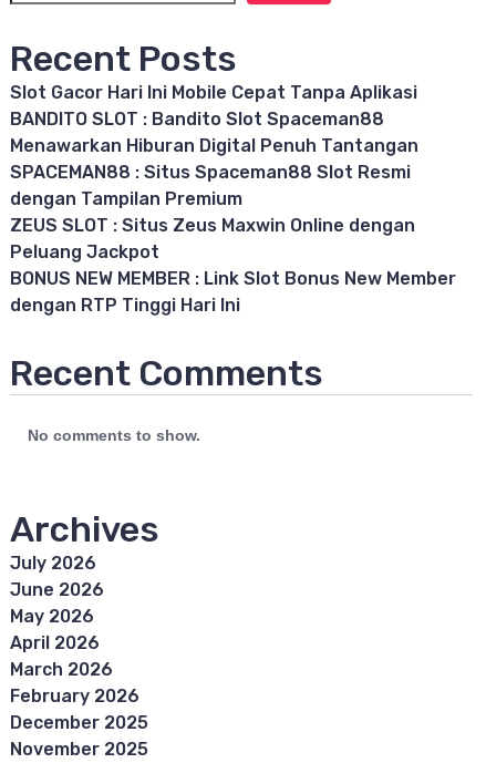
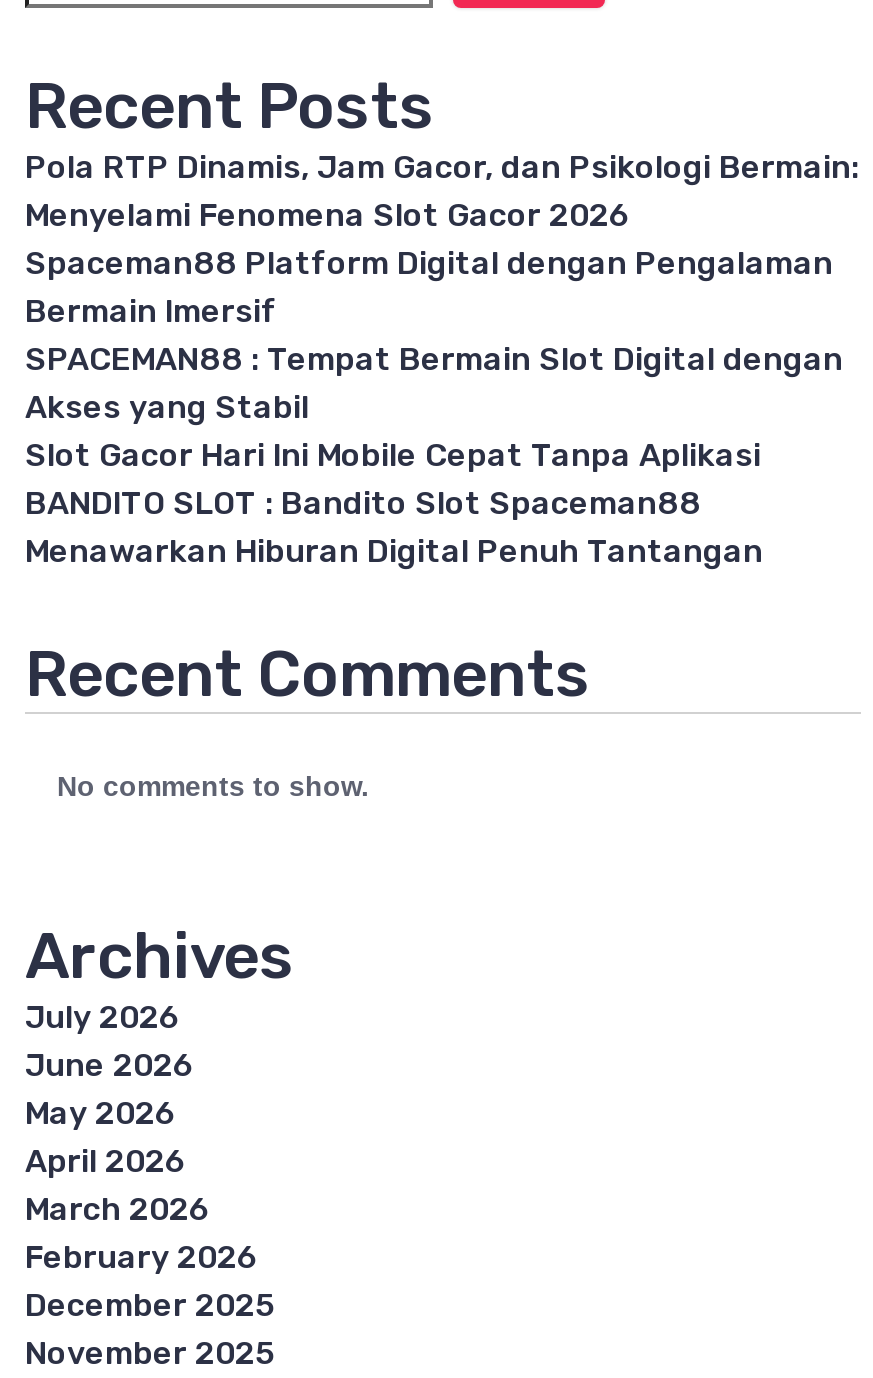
none -> [25,148,859,426] Pola RTP Dinamis, Jam Gacor, dan Psikologi Bermain: | Menyelami Fenomena Slot Gacor 2026 | Spaceman88 Platform Digital dengan Pengalaman | Bermain Imersif | SPACEMAN88 : Tempat Bermain Slot Digital dengan | Akses yang Stabil
moved [10,82,418,156] -> [25,436,763,570]: Slot Gacor Hari Ini Mobile Cepat Tanpa Aplikasi | BANDITO SLOT : Bandito Slot Spaceman88 | Menawarkan Hiburan Digital Penuh Tantangan
[10,162,456,316] SPACEMAN88 : Situs Spaceman88 Slot Resmi | dengan Tampilan Premium | ZEUS SLOT : Situs Zeus Maxwin Online dengan | Peluang Jackpot | BONUS NEW MEMBER : Link Slot Bonus New Member | dengan RTP Tinggi Hari Ini -> none

